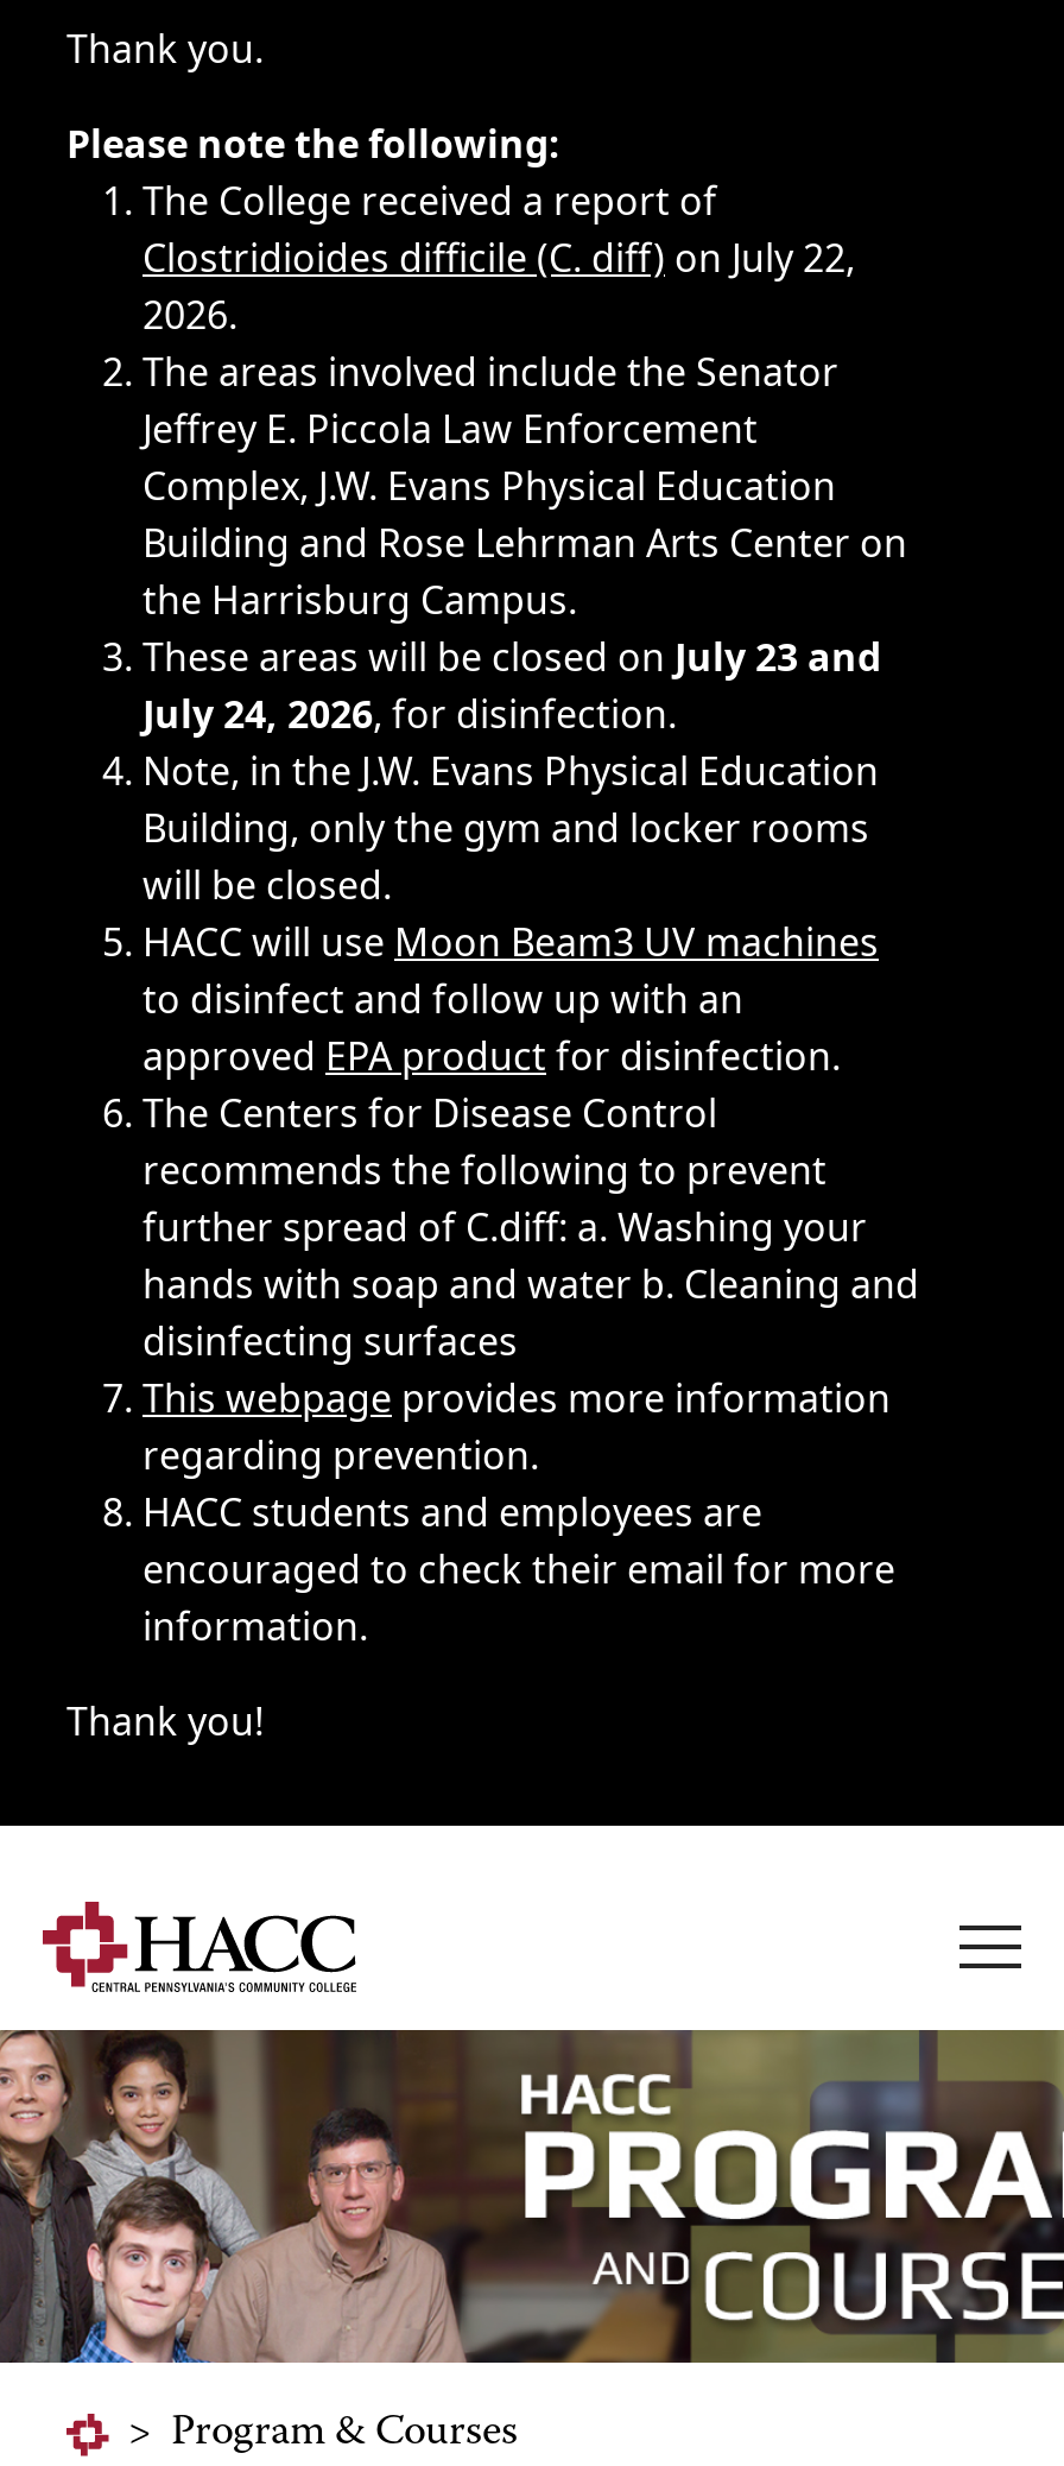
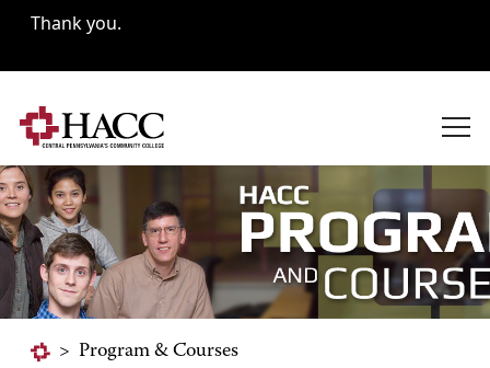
[66,118,919,1747] Please note the following: | The College received a report of | Clostridioides difficile (C. diff) on July 22, | 2026. | The areas involved include the Senator | Jeffrey E. Piccola Law Enforcement | Complex, J.W. Evans Physical Education | Building and Rose Lehrman Arts Center on | the Harrisburg Campus. | These areas will be closed on July 23 and | July 24, 2026, for disinfection. | Note, in the J.W. Evans Physical Education | Building, only the gym and locker rooms | will be closed. | HACC will use Moon Beam3 UV machines | to disinfect and follow up with an | approved EPA product for disinfection. | The Centers for Disease Control | recommends the following to prevent | further spread of C.diff: a. Washing your | hands with soap and water b. Cleaning and | disinfecting surfaces | This webpage provides more information | regarding prevention. | HACC students and employees are | encouraged to check their email for more | information. | Thank you! -> none

